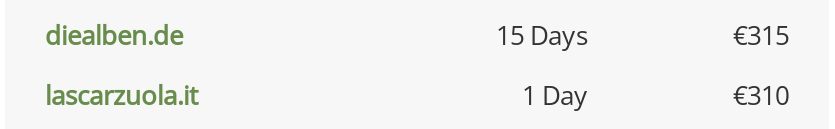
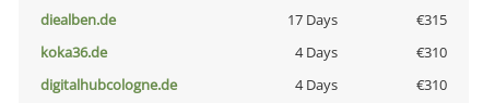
[496,17,588,53] 15 Days -> [287,10,337,29] 17 Days
[45,77,588,113] lascarzuola.it | 1 Day -> [40,42,447,94] koka36.de | 4 Days | €310 | digitalhubcologne.de | 4 Days

